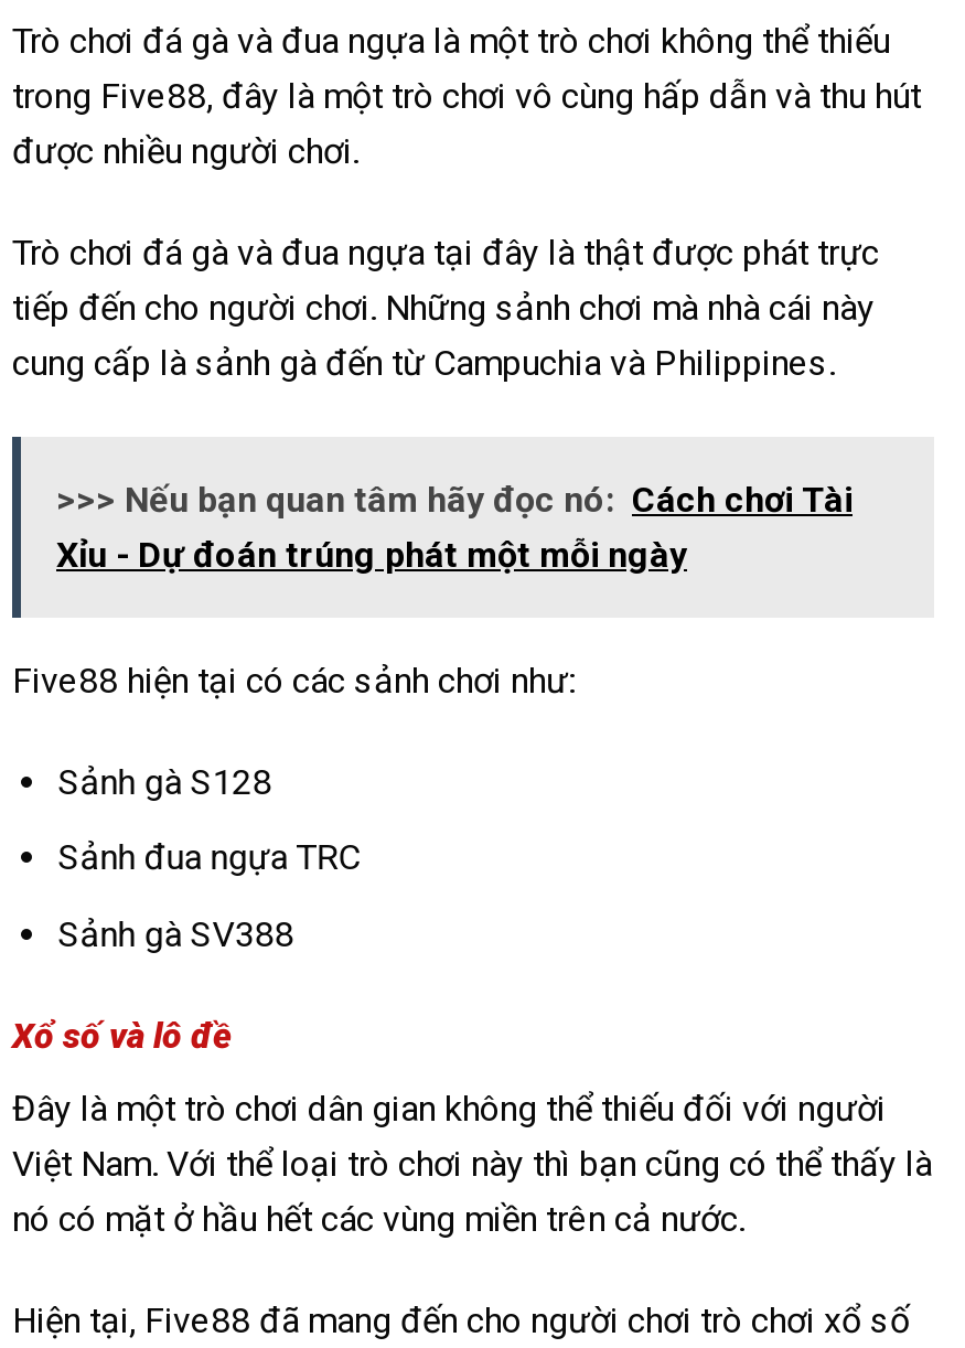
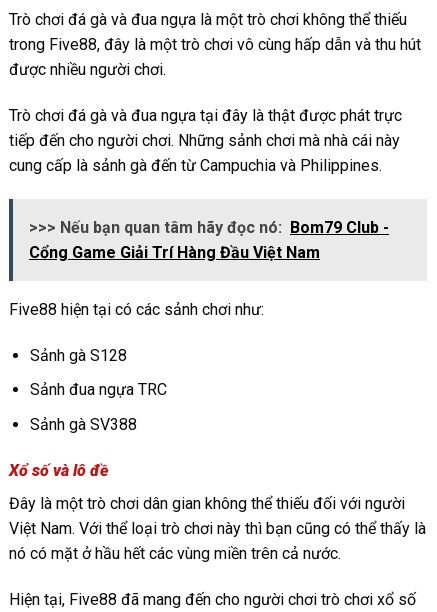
[56,479,853,576] >>> Nếu bạn quan tâm hãy đọc nó: Cách chơi Tài | Xỉu - Dự đoán trúng phát một mỗi ngày -> [29,218,389,262] >>> Nếu bạn quan tâm hãy đọc nó: Bom79 Club - | Cổng Game Giải Trí Hàng Đầu Việt Nam

